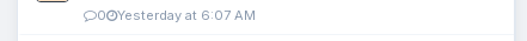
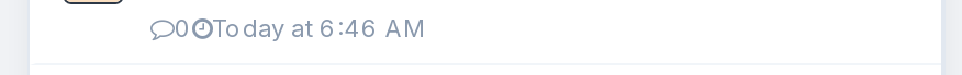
[117,7,256,23] Yesterday at 6:07 AM -> [212,13,425,43] Today at 6:46 AM

